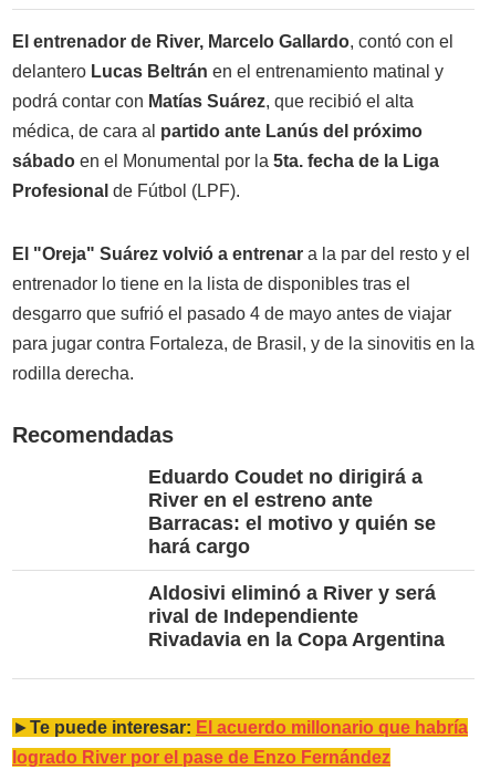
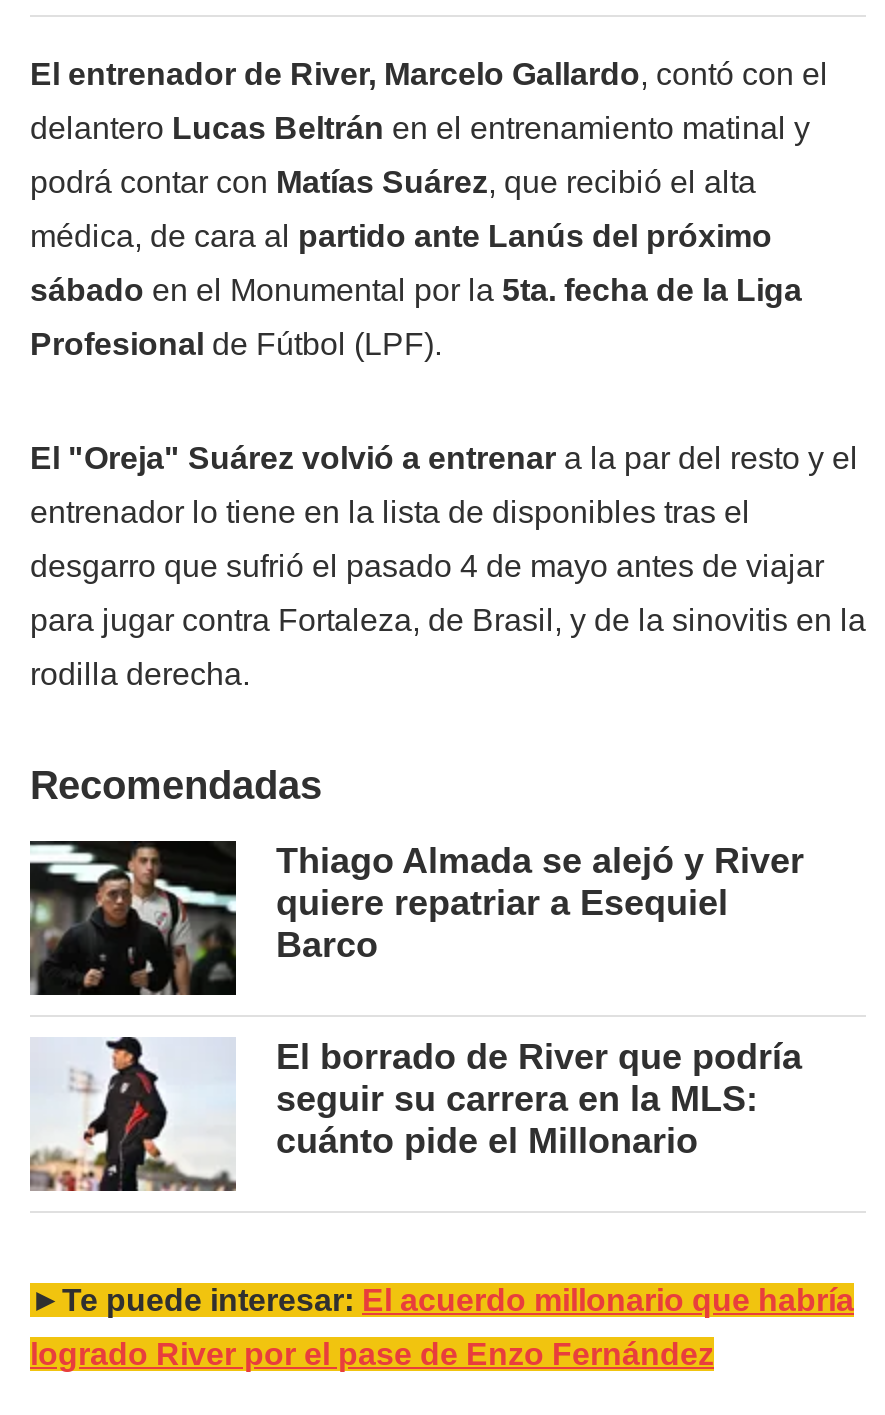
none -> [28,839,238,997] [image]
none -> [28,1035,238,1193] [image]
[148,466,436,558] Eduardo Coudet no dirigirá a | River en el estreno ante | Barracas: el motivo y quién se | hará cargo -> [276,842,804,966] Thiago Almada se alejó y River | quiere repatriar a Esequiel | Barco
[148,582,445,651] Aldosivi eliminó a River y será | rival de Independiente | Rivadavia en la Copa Argentina -> [276,1038,802,1162] El borrado de River que podría | seguir su carrera en la MLS: | cuánto pide el Millonario

